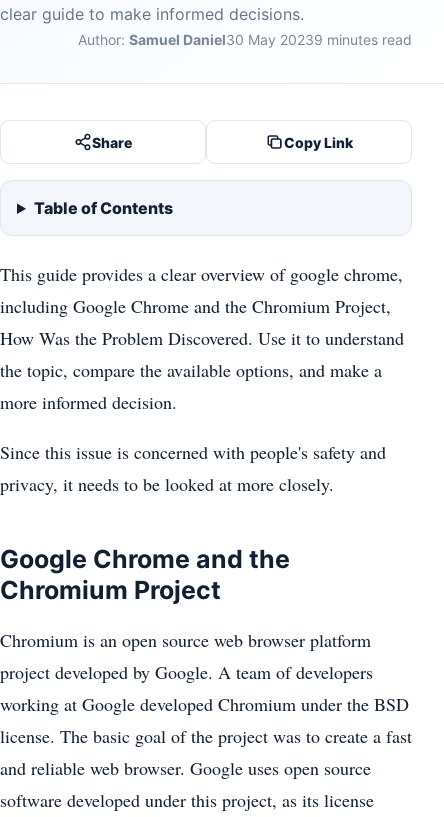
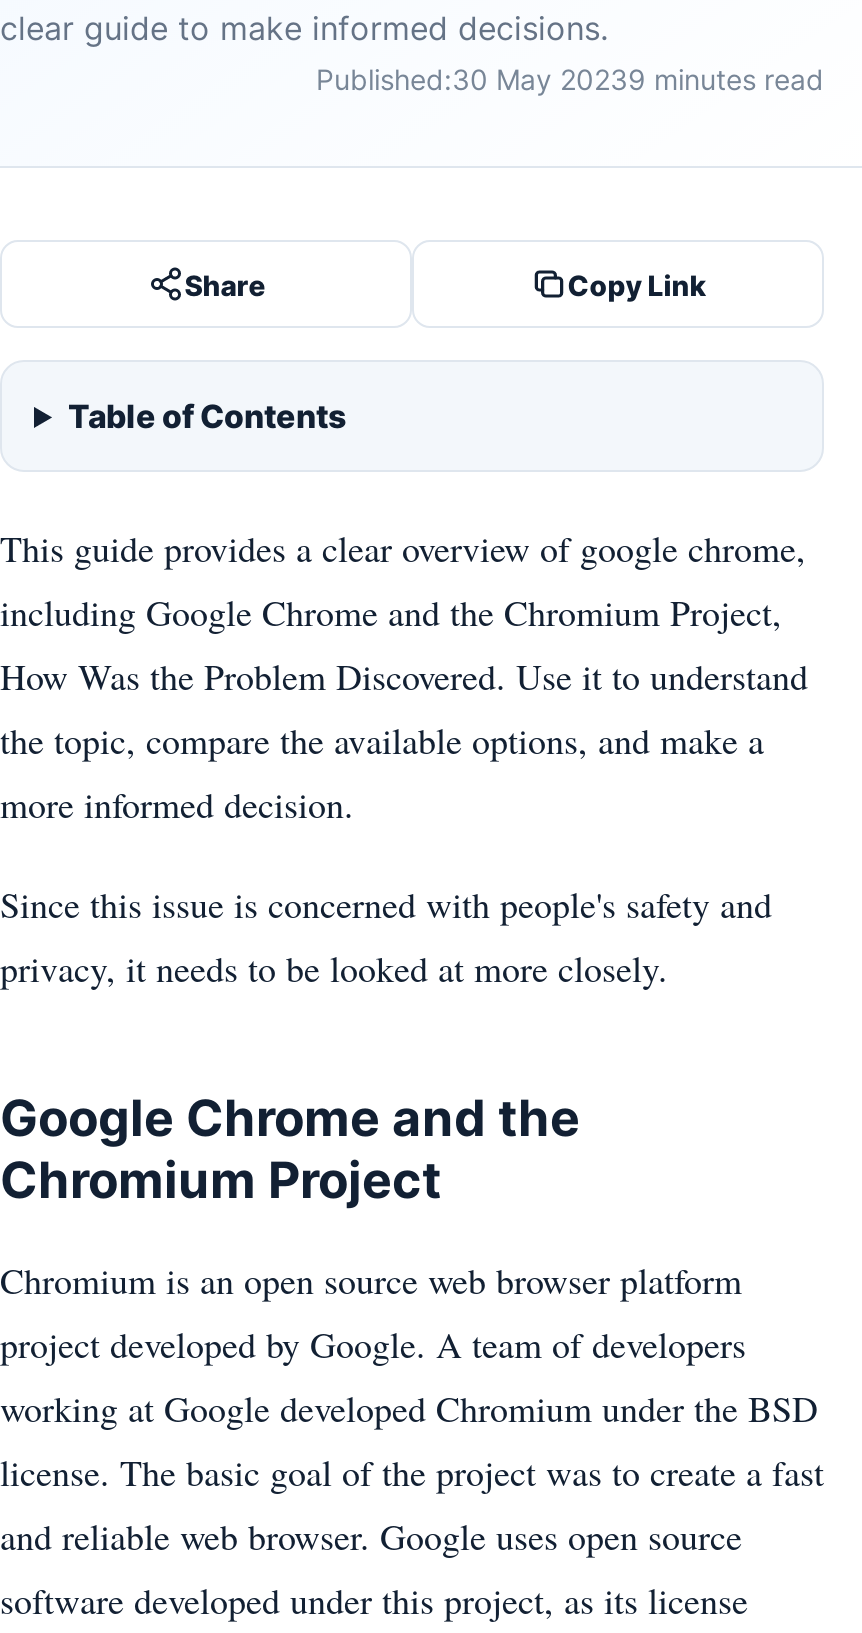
[78,31,412,48] Author: Samuel Daniel30 May 20239 minutes read -> [316,62,824,96] Published:30 May 20239 minutes read

